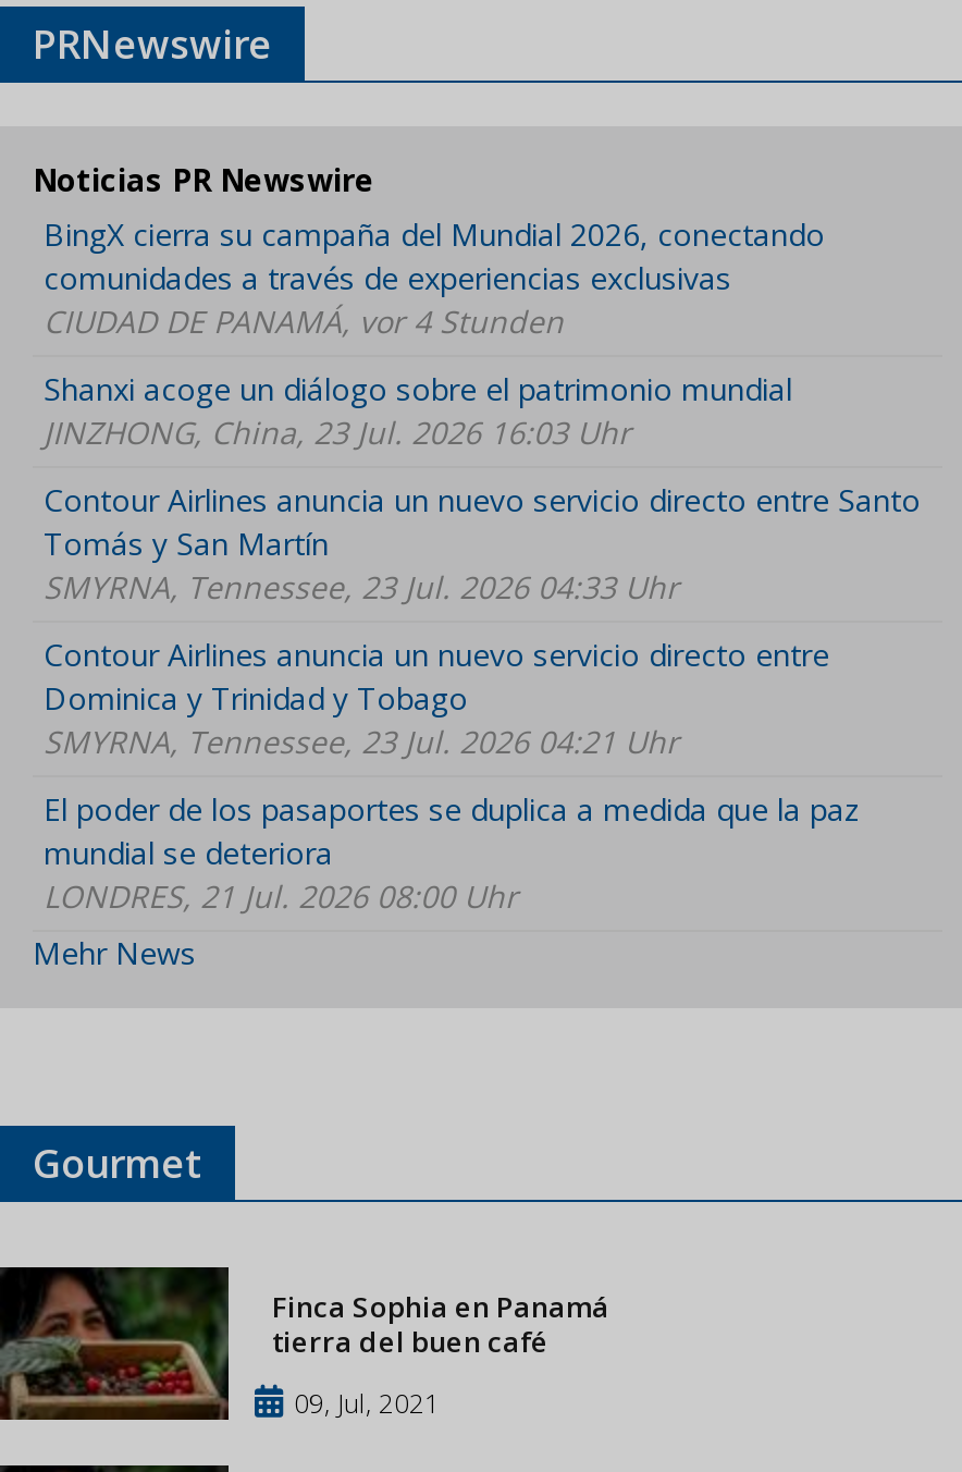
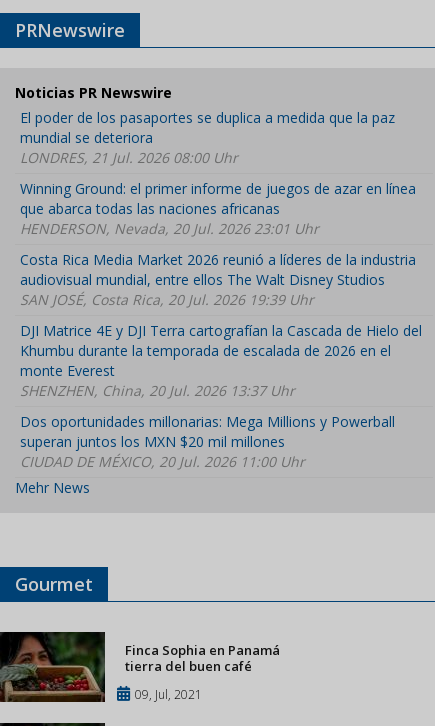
[44,214,921,763] BingX cierra su campaña del Mundial 2026, conectando | comunidades a través de experiencias exclusivas | CIUDAD DE PANAMÁ, vor 4 Stunden | Shanxi acoge un diálogo sobre el patrimonio mundial | JINZHONG, China, 23 Jul. 2026 16:03 Uhr | Contour Airlines anuncia un nuevo servicio directo entre Santo | Tomás y San Martín | SMYRNA, Tennessee, 23 Jul. 2026 04:33 Uhr | Contour Airlines anuncia un nuevo servicio directo entre | Dominica y Trinidad y Tobago | SMYRNA, Tennessee, 23 Jul. 2026 04:21 Uhr -> none
moved [44,789,860,918] -> [20,108,395,167]: El poder de los pasaportes se duplica a medida que la paz | mundial se deteriora | LONDRES, 21 Jul. 2026 08:00 Uhr
none -> [20,179,422,471] Winning Ground: el primer informe de juegos de azar en línea | que abarca todas las naciones africanas | HENDERSON, Nevada, 20 Jul. 2026 23:01 Uhr | Costa Rica Media Market 2026 reunió a líderes de la industria | audiovisual mundial, entre ellos The Walt Disney Studios | SAN JOSÉ, Costa Rica, 20 Jul. 2026 19:39 Uhr | DJI Matrice 4E y DJI Terra cartografían la Cascada de Hielo del | Khumbu durante la temporada de escalada de 2026 en el | monte Everest | SHENZHEN, China, 20 Jul. 2026 13:37 Uhr | Dos oportunidades millonarias: Mega Millions y Powerball | superan juntos los MXN $20 mil millones | CIUDAD DE MÉXICO, 20 Jul. 2026 11:00 Uhr

